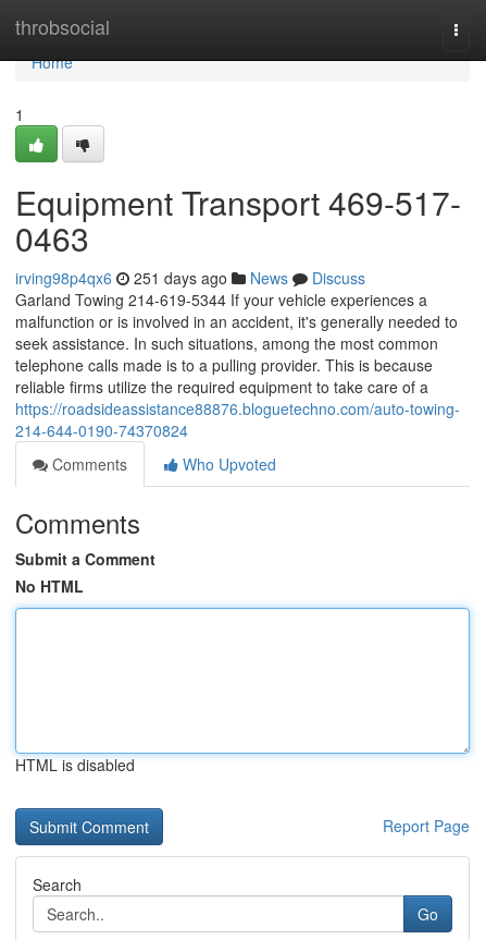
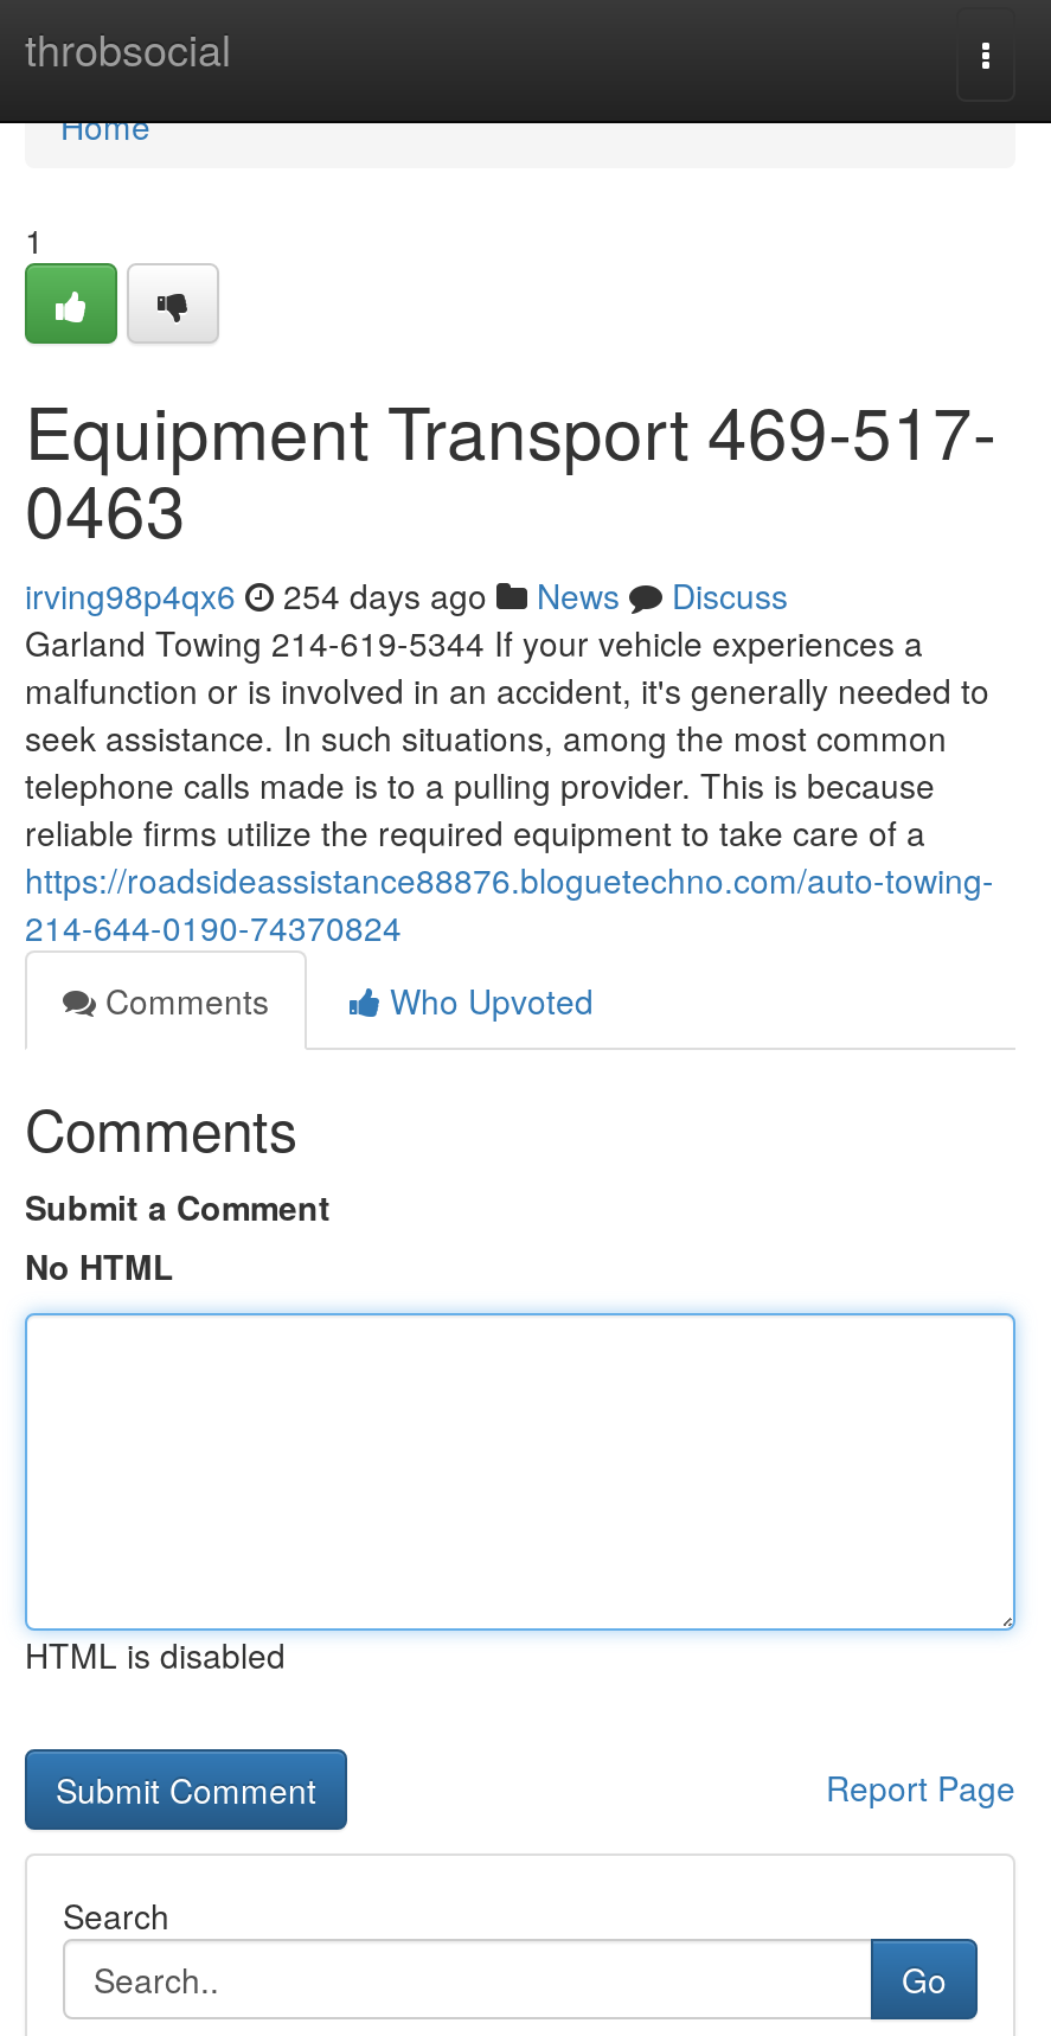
[15,267,365,289] irving98p4qx6 251 days ago News Discuss -> [25,571,788,619] irving98p4qx6 254 days ago News Discuss

